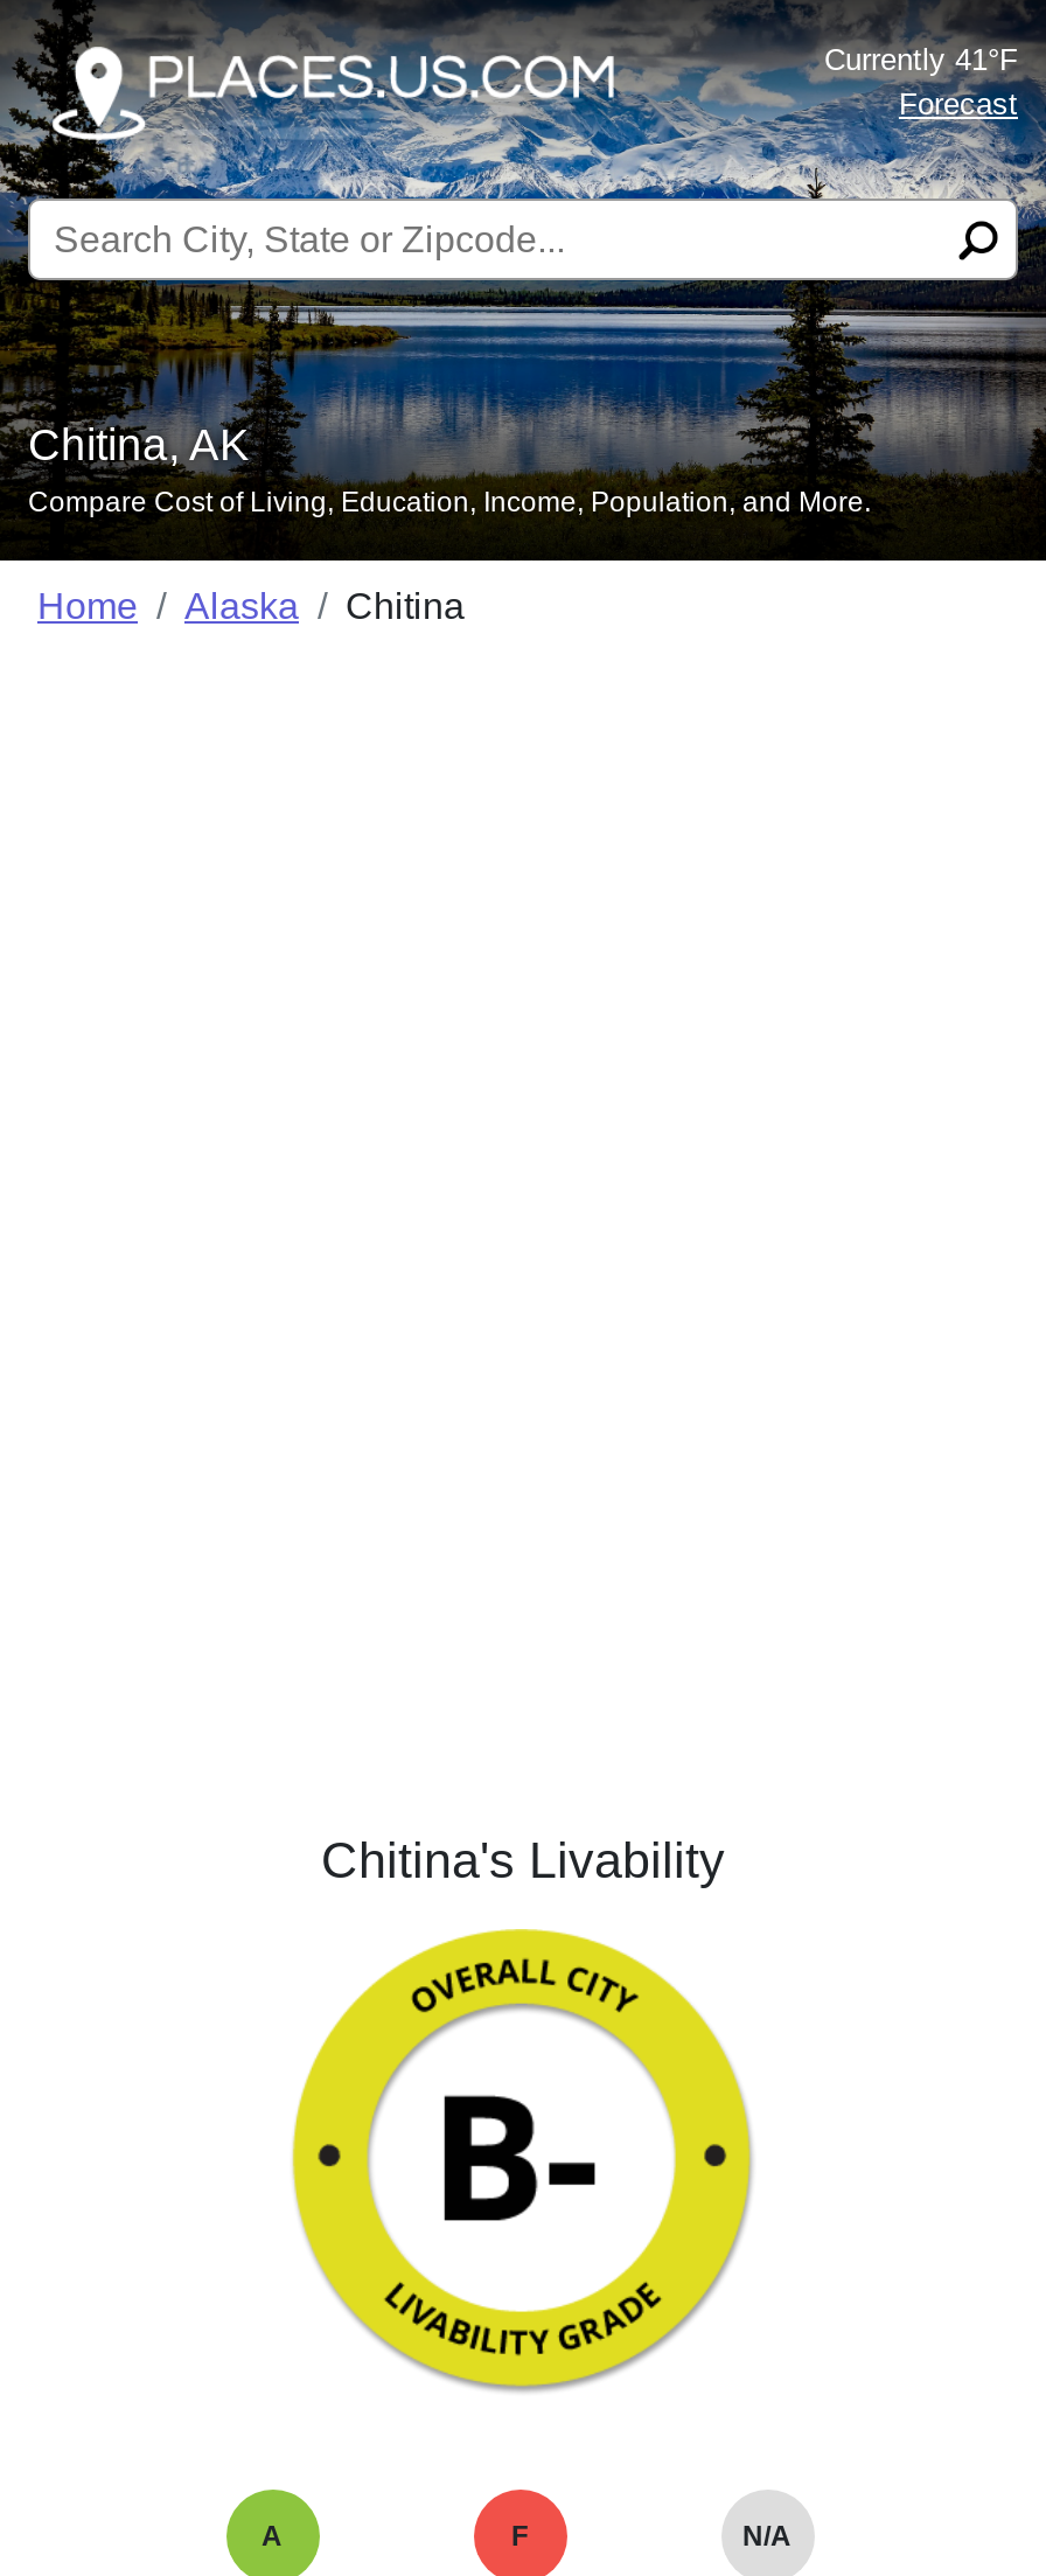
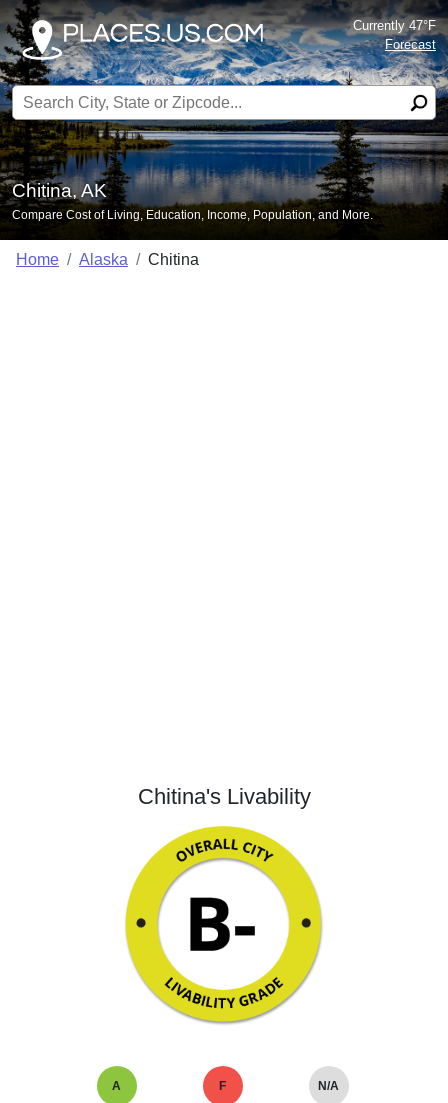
[824,42,1018,77] Currently 41°F -> [353,18,436,33] Currently 47°F

